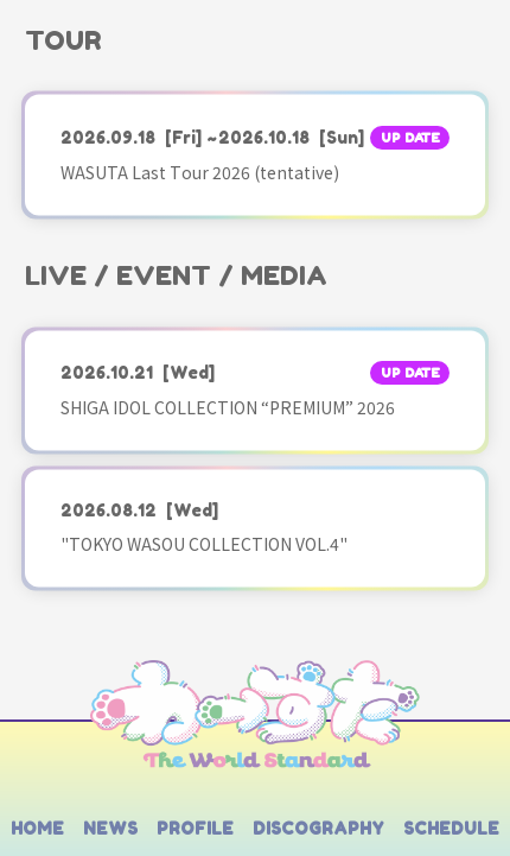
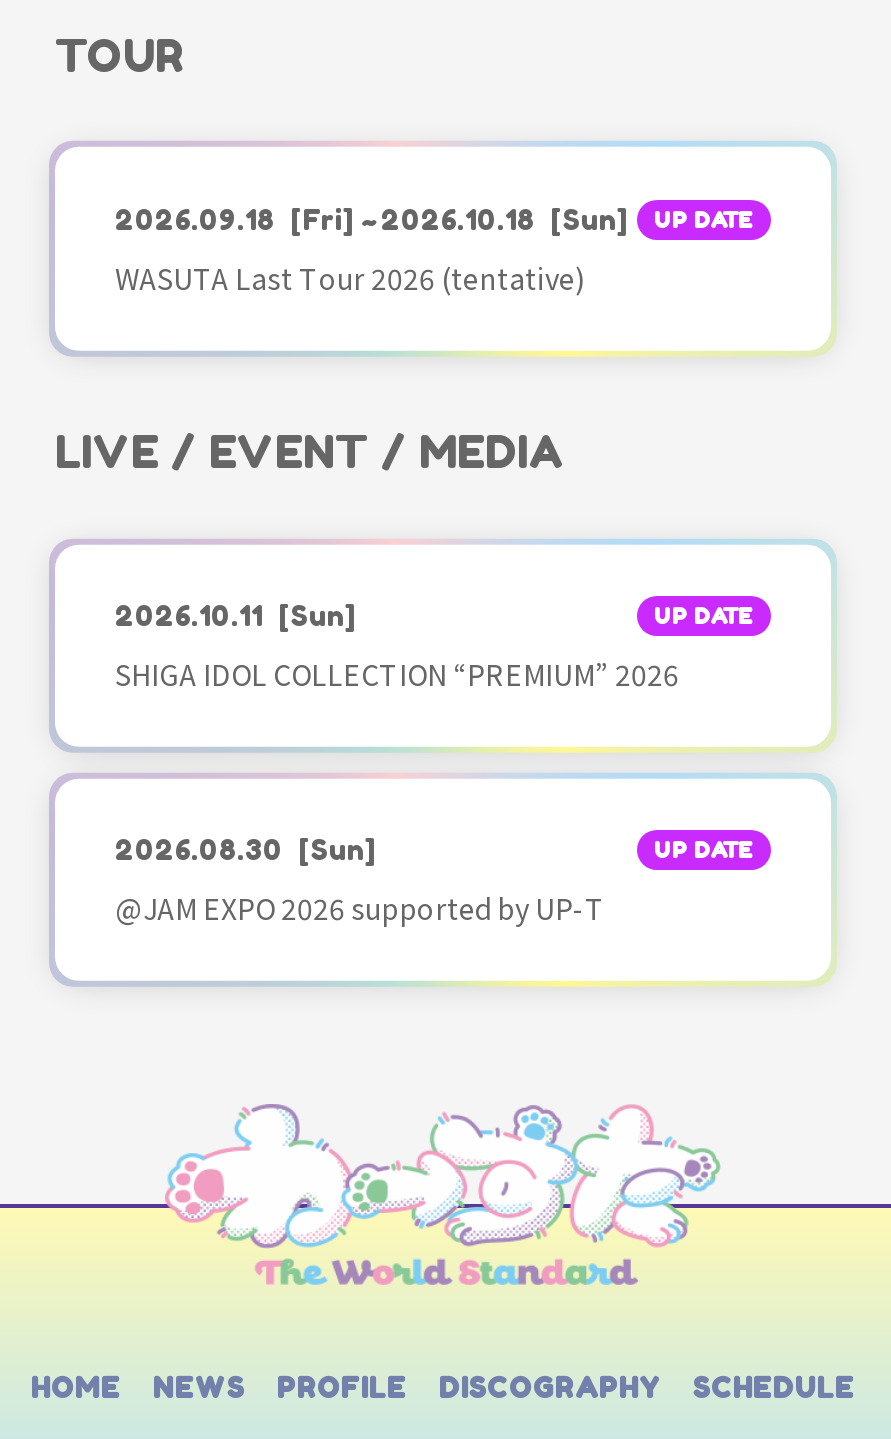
[60,362,215,382] 2026.10.21 [Wed] -> [115,598,355,632] 2026.10.11 [Sun]
[60,500,218,520] 2026.08.12 [Wed] -> [115,832,754,866] 2026.08.30 [Sun] | UP DATE
[60,532,348,556] "TOKYO WASOU COLLECTION VOL.4" -> [115,889,605,929] @JAM EXPO 2026 supported by UP-T

